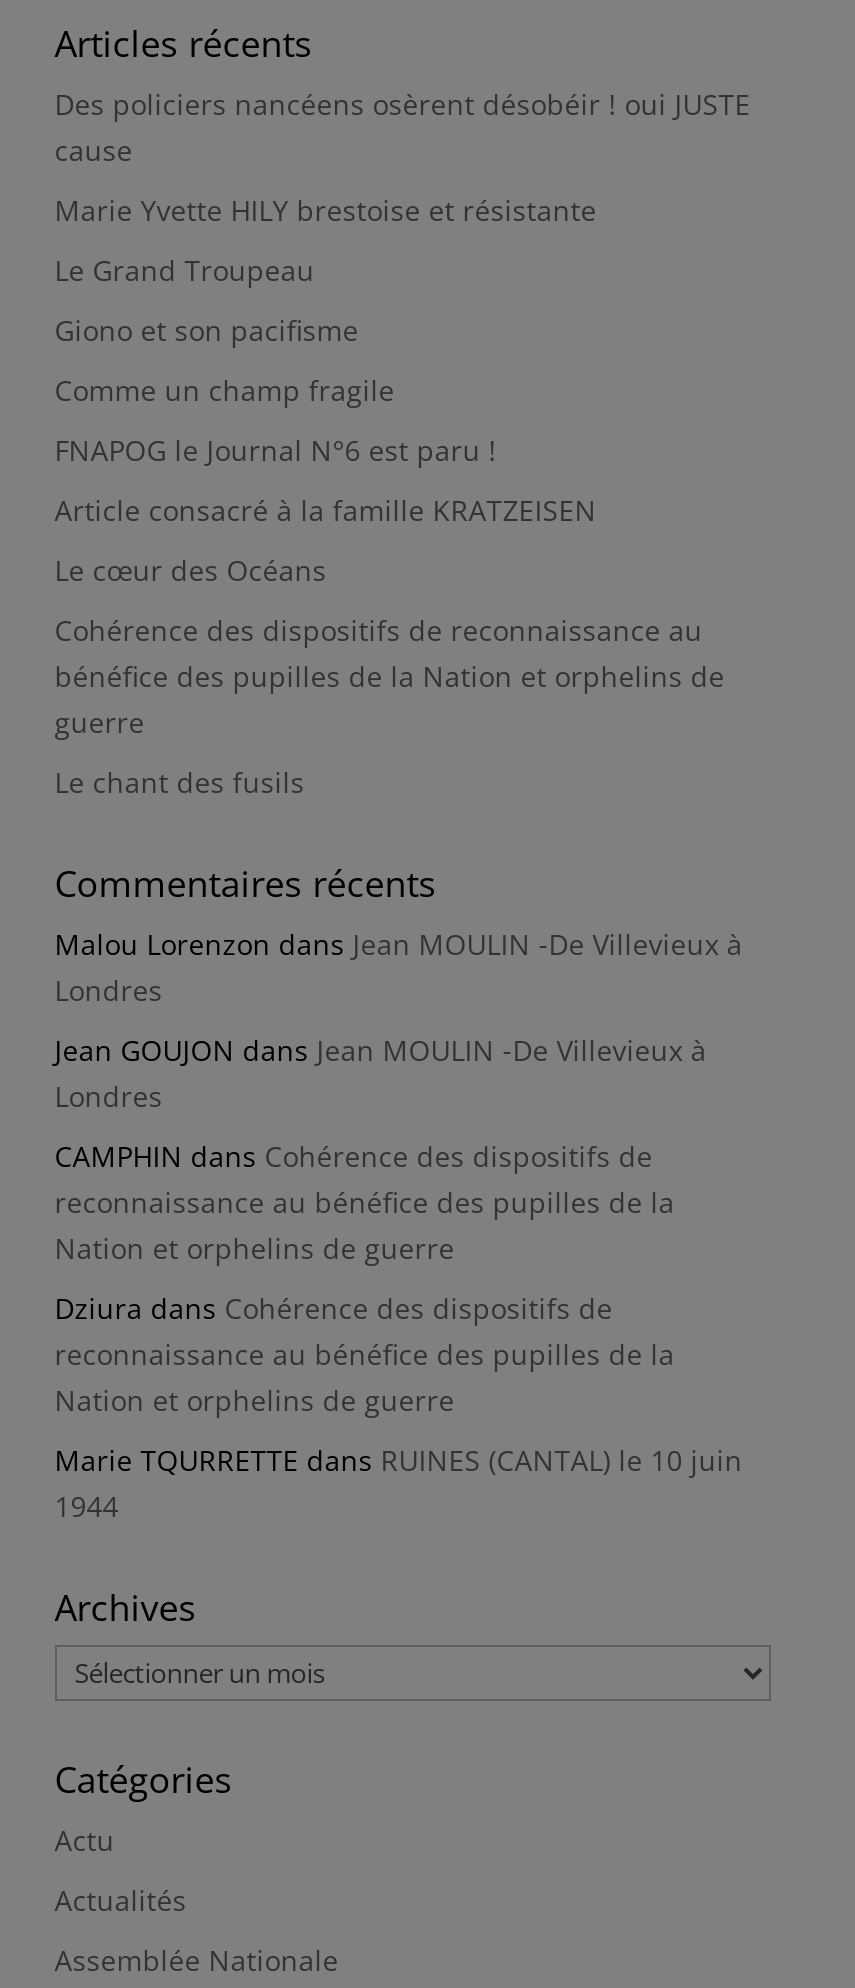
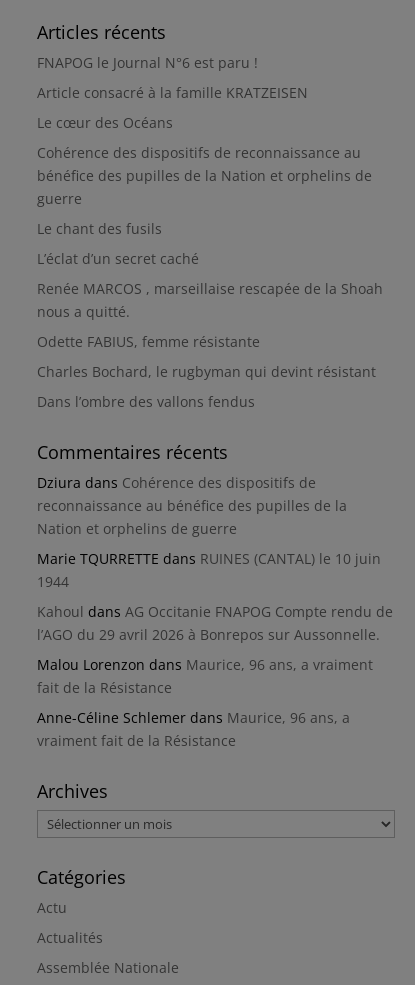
[55,84,751,408] Des policiers nancéens osèrent désobéir ! oui JUSTE | cause | Marie Yvette HILY brestoise et résistante | Le Grand Troupeau | Giono et son pacifisme | Comme un champ fragile -> none
moved [55,430,725,800] -> [37,53,372,238]: FNAPOG le Journal N°6 est paru ! | Article consacré à la famille KRATZEISEN | Le cœur des Océans | Cohérence des dispositifs de reconnaissance au | bénéfice des pupilles de la Nation et orphelins de | guerre | Le chant des fusils
none -> [37,249,383,411] L’éclat d’un secret caché | Renée MARCOS , marseillaise rescapée de la Shoah | nous a quitté. | Odette FABIUS, femme résistante | Charles Bochard, le rugbyman qui devint résistant | Dans l’ombre des vallons fendus
[55,924,743,1266] Malou Lorenzon dans Jean MOULIN -De Villevieux à | Londres | Jean GOUJON dans Jean MOULIN -De Villevieux à | Londres | CAMPHIN dans Cohérence des dispositifs de | reconnaissance au bénéfice des pupilles de la | Nation et orphelins de guerre -> none
moved [55,1288,743,1524] -> [37,473,381,591]: Dziura dans Cohérence des dispositifs de | reconnaissance au bénéfice des pupilles de la | Nation et orphelins de guerre | Marie TQURRETTE dans RUINES (CANTAL) le 10 juin | 1944
none -> [37,602,393,750] Kahoul dans AG Occitanie FNAPOG Compte rendu de | l’AGO du 29 avril 2026 à Bonrepos sur Aussonnelle. | Malou Lorenzon dans Maurice, 96 ans, a vraiment | fait de la Résistance | Anne-Céline Schlemer dans Maurice, 96 ans, a | vraiment fait de la Résistance

